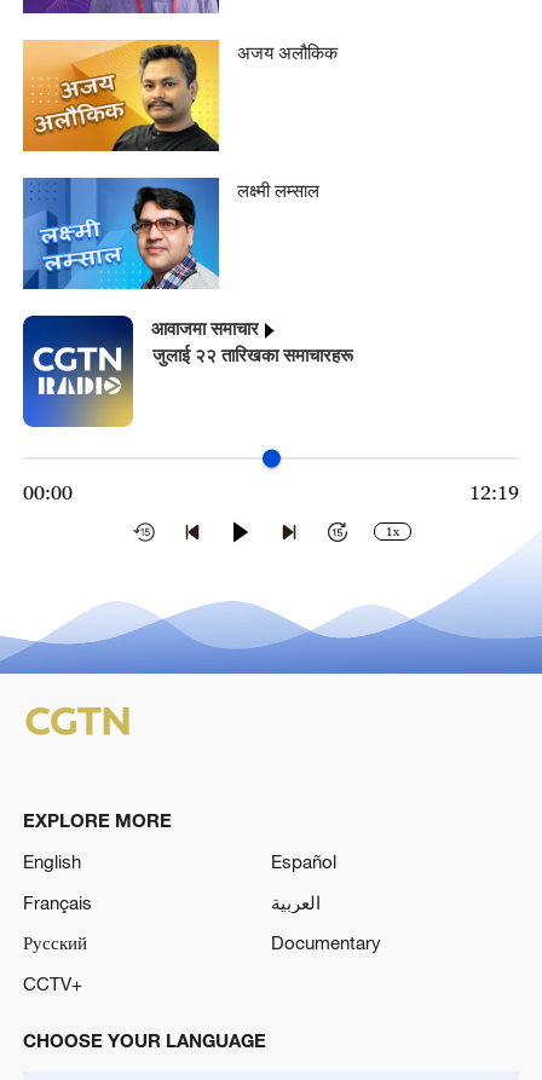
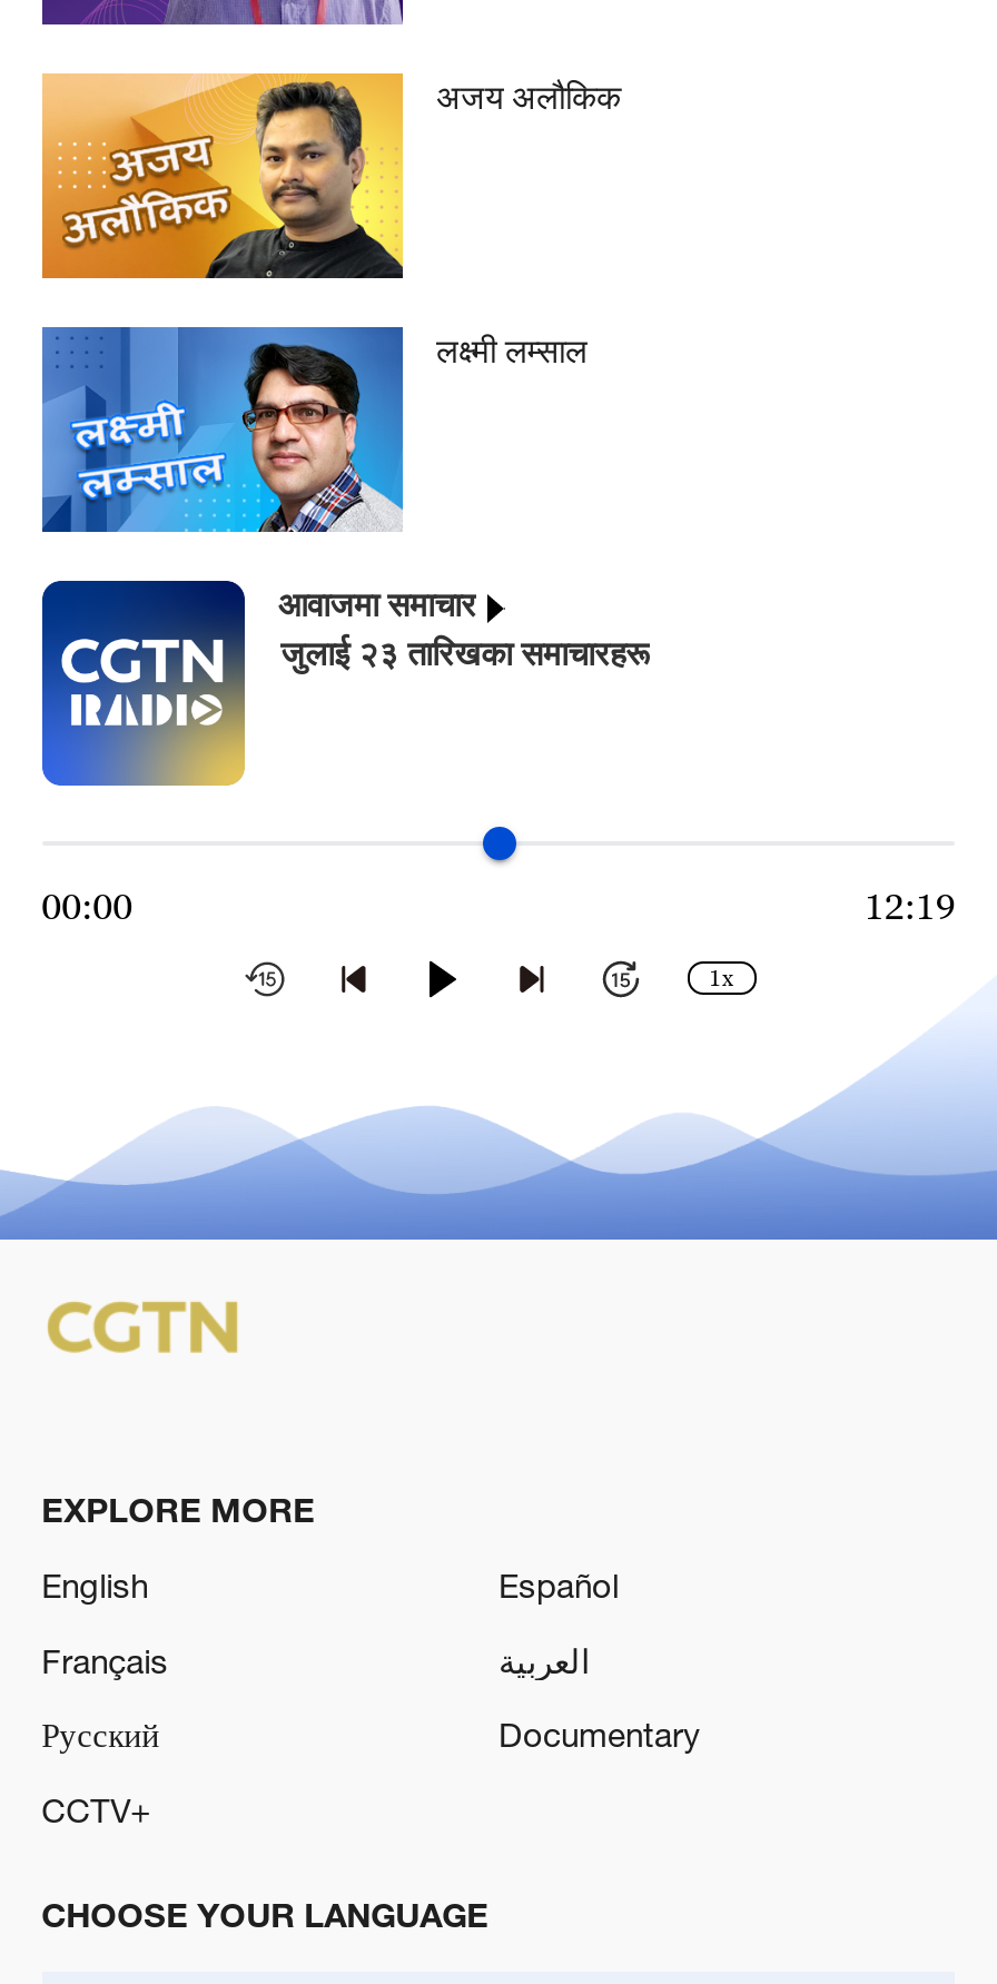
[153,343,353,368] जुलाई २२ तारिखका समाचारहरू -> [281,631,650,678] जुलाई २३ तारिखका समाचारहरू

